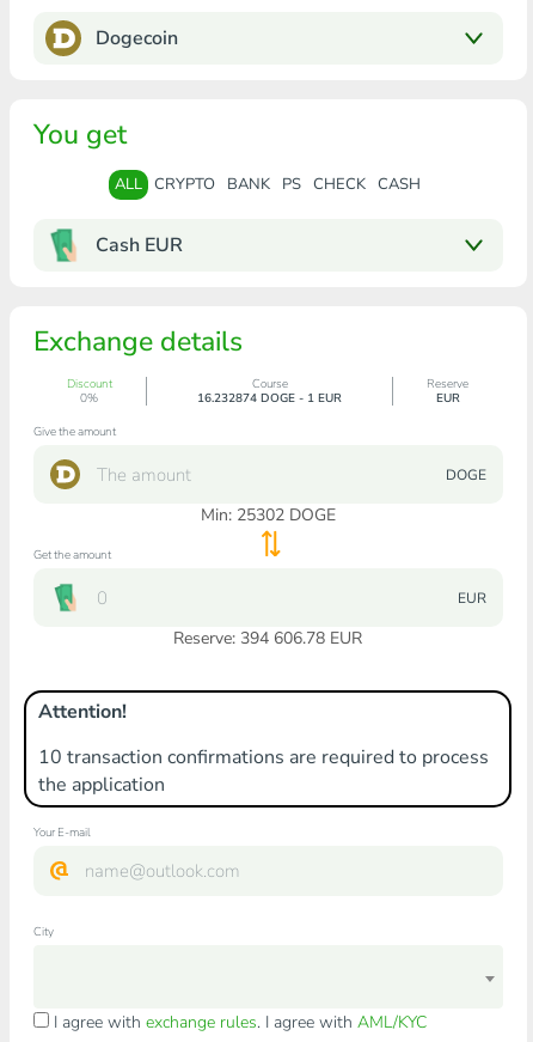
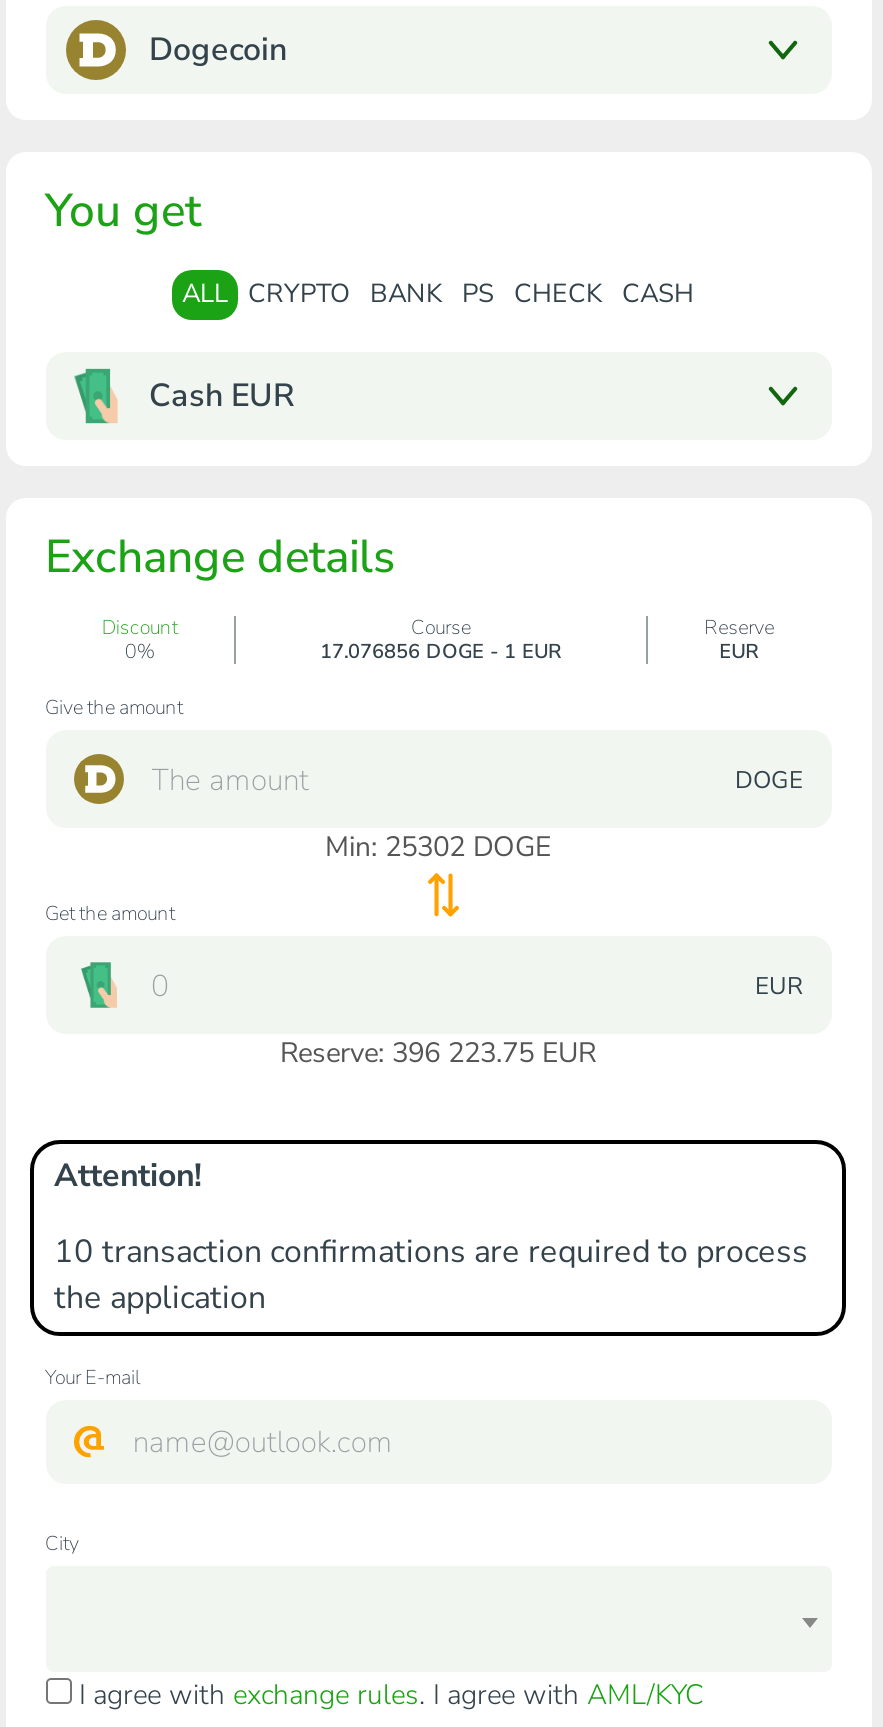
[197,390,342,407] 16.232874 DOGE - 1 EUR -> [320,638,562,666] 17.076856 DOGE - 1 EUR
[173,627,362,650] Reserve: 394 606.78 EUR -> [280,1034,596,1072] Reserve: 396 223.75 EUR

